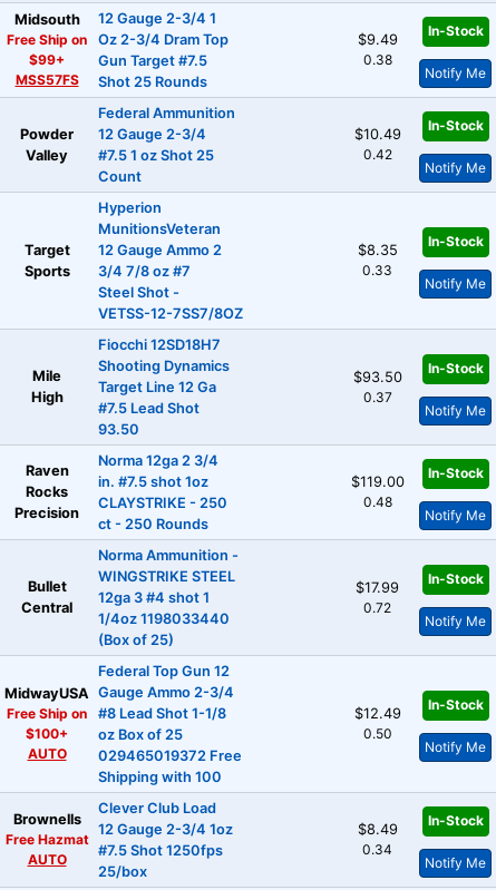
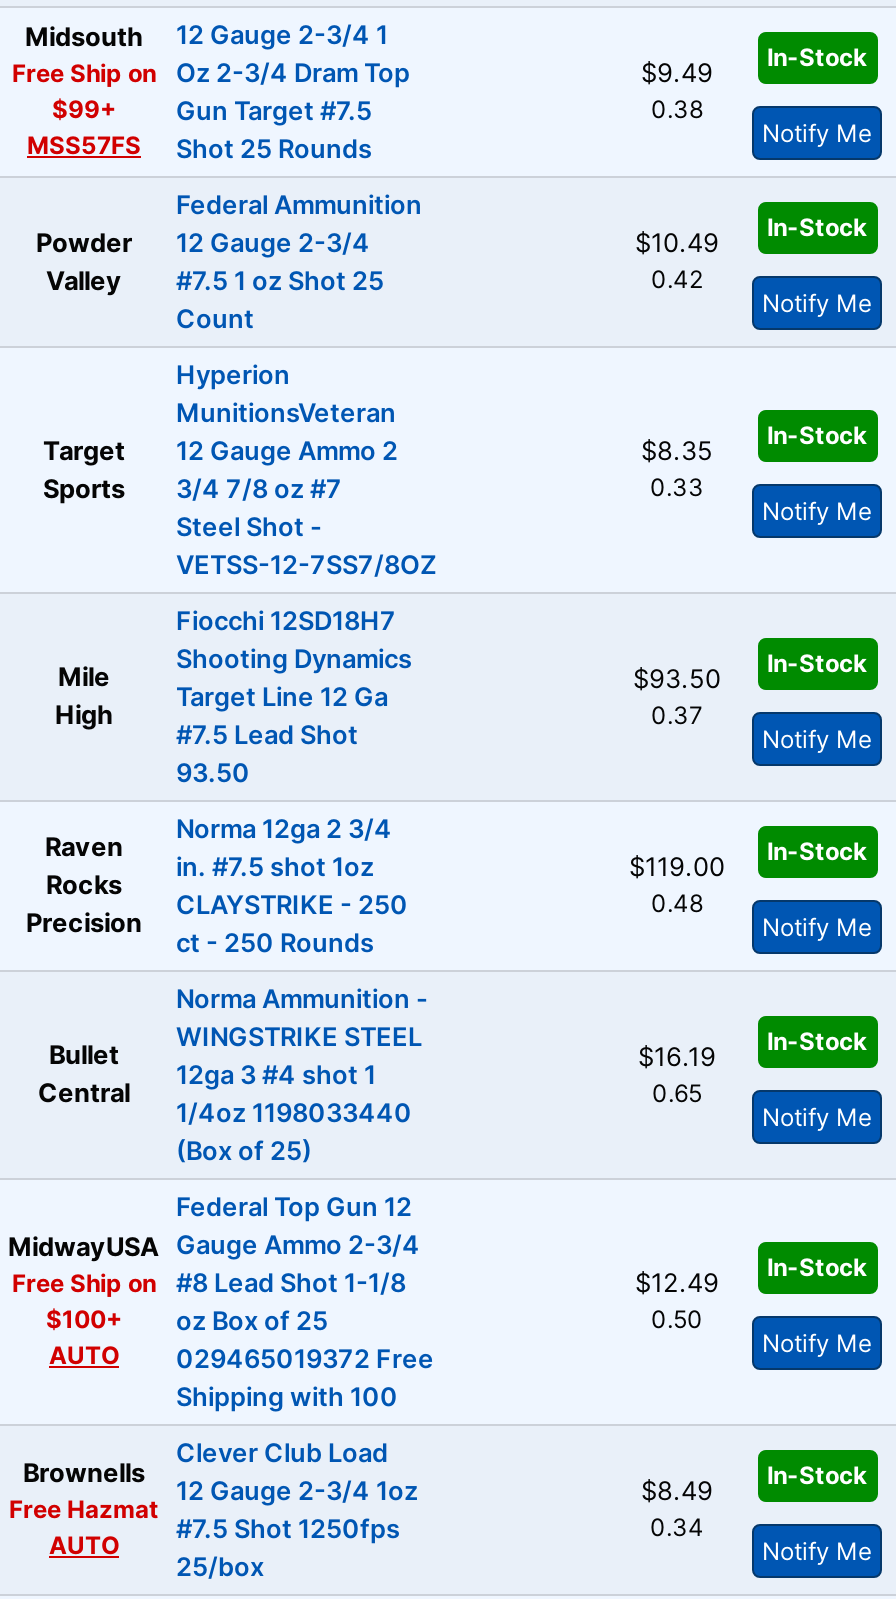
[356,579,399,596] $17.99 -> [638,1042,716,1072] $16.19
[363,599,391,616] 0.72 -> [652,1078,702,1108] 0.65

